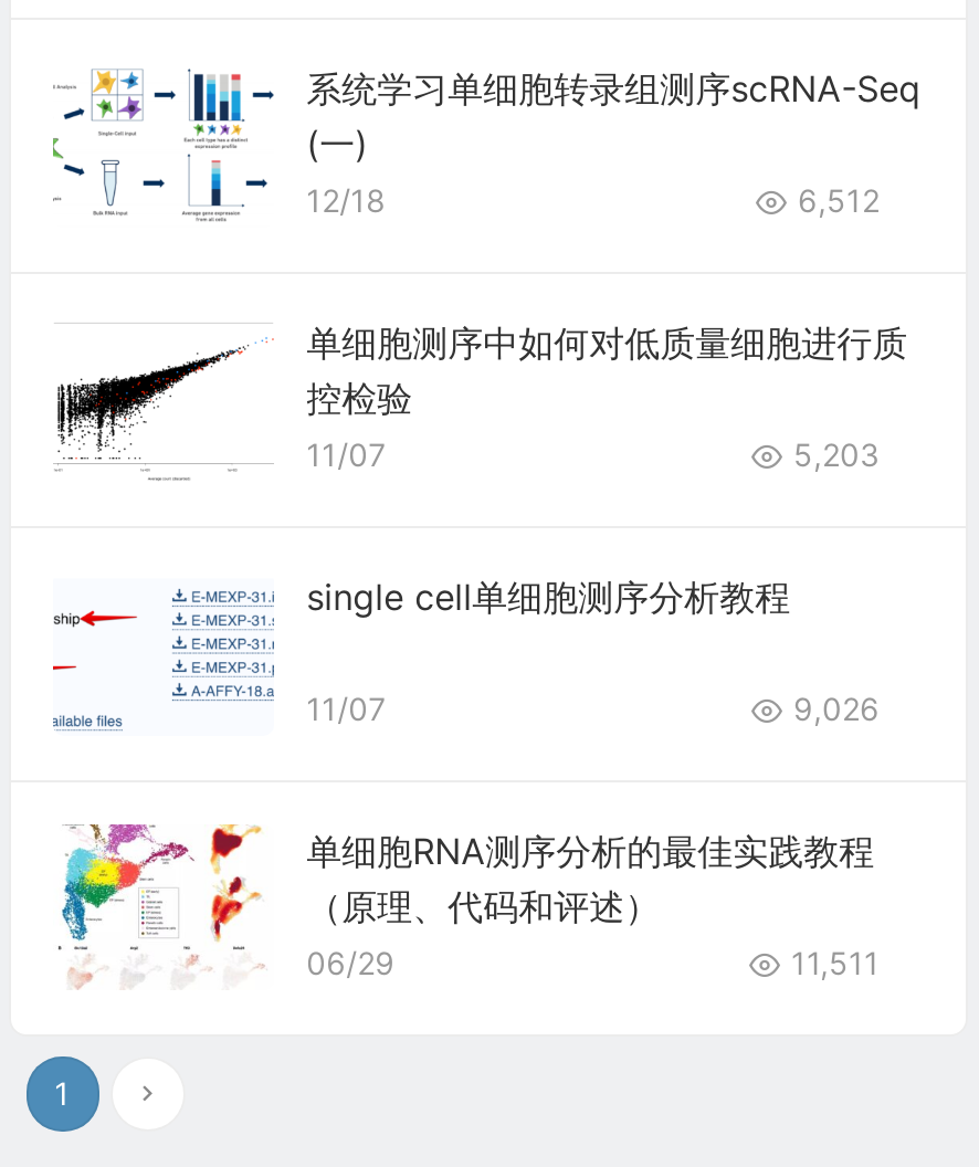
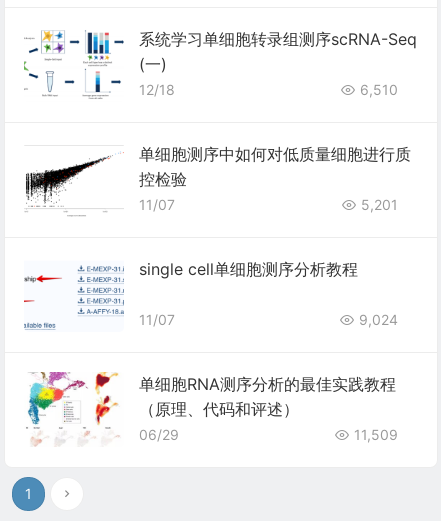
[798,181,880,219] 6,512 -> [360,81,398,98] 6,510
[793,435,880,473] 5,203 -> [361,196,398,213] 5,201
[793,690,880,727] 9,026 -> [359,311,398,328] 9,024
[791,944,880,981] 11,511 -> [354,426,398,443] 11,509

